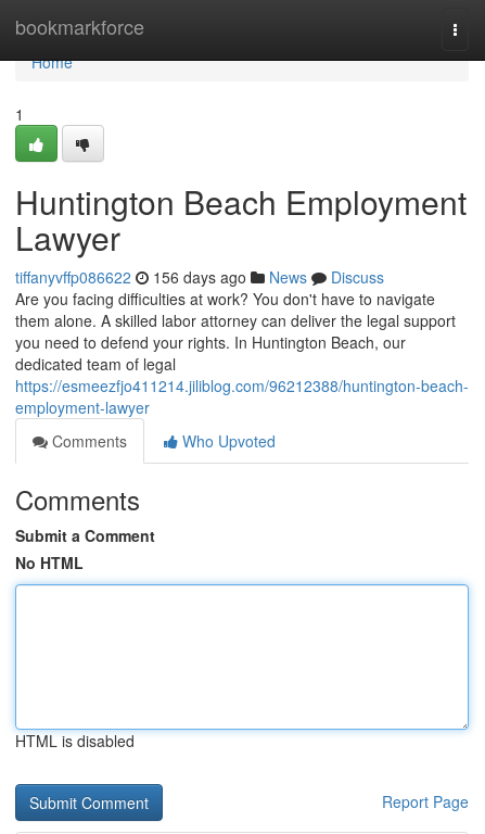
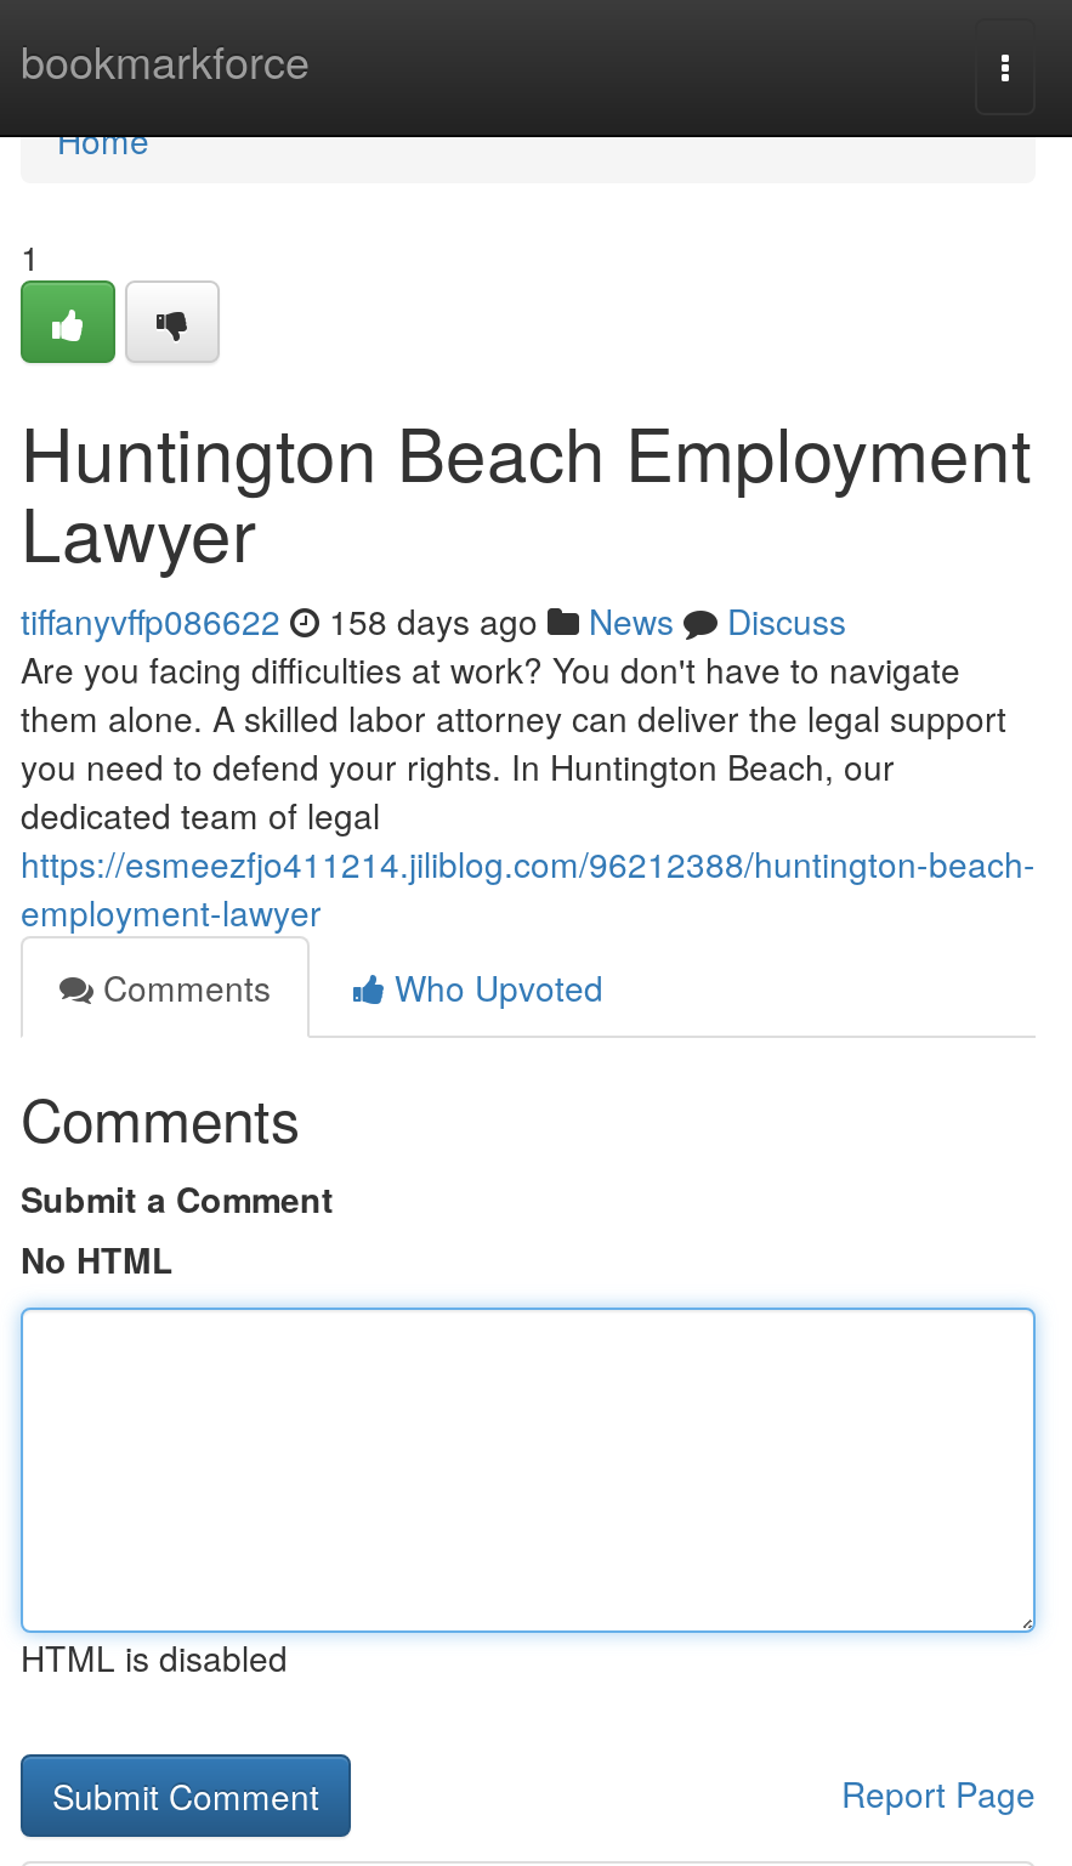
[15,266,384,288] tiffanyvffp086622 156 days ago News Discuss -> [21,596,846,645] tiffanyvffp086622 158 days ago News Discuss

